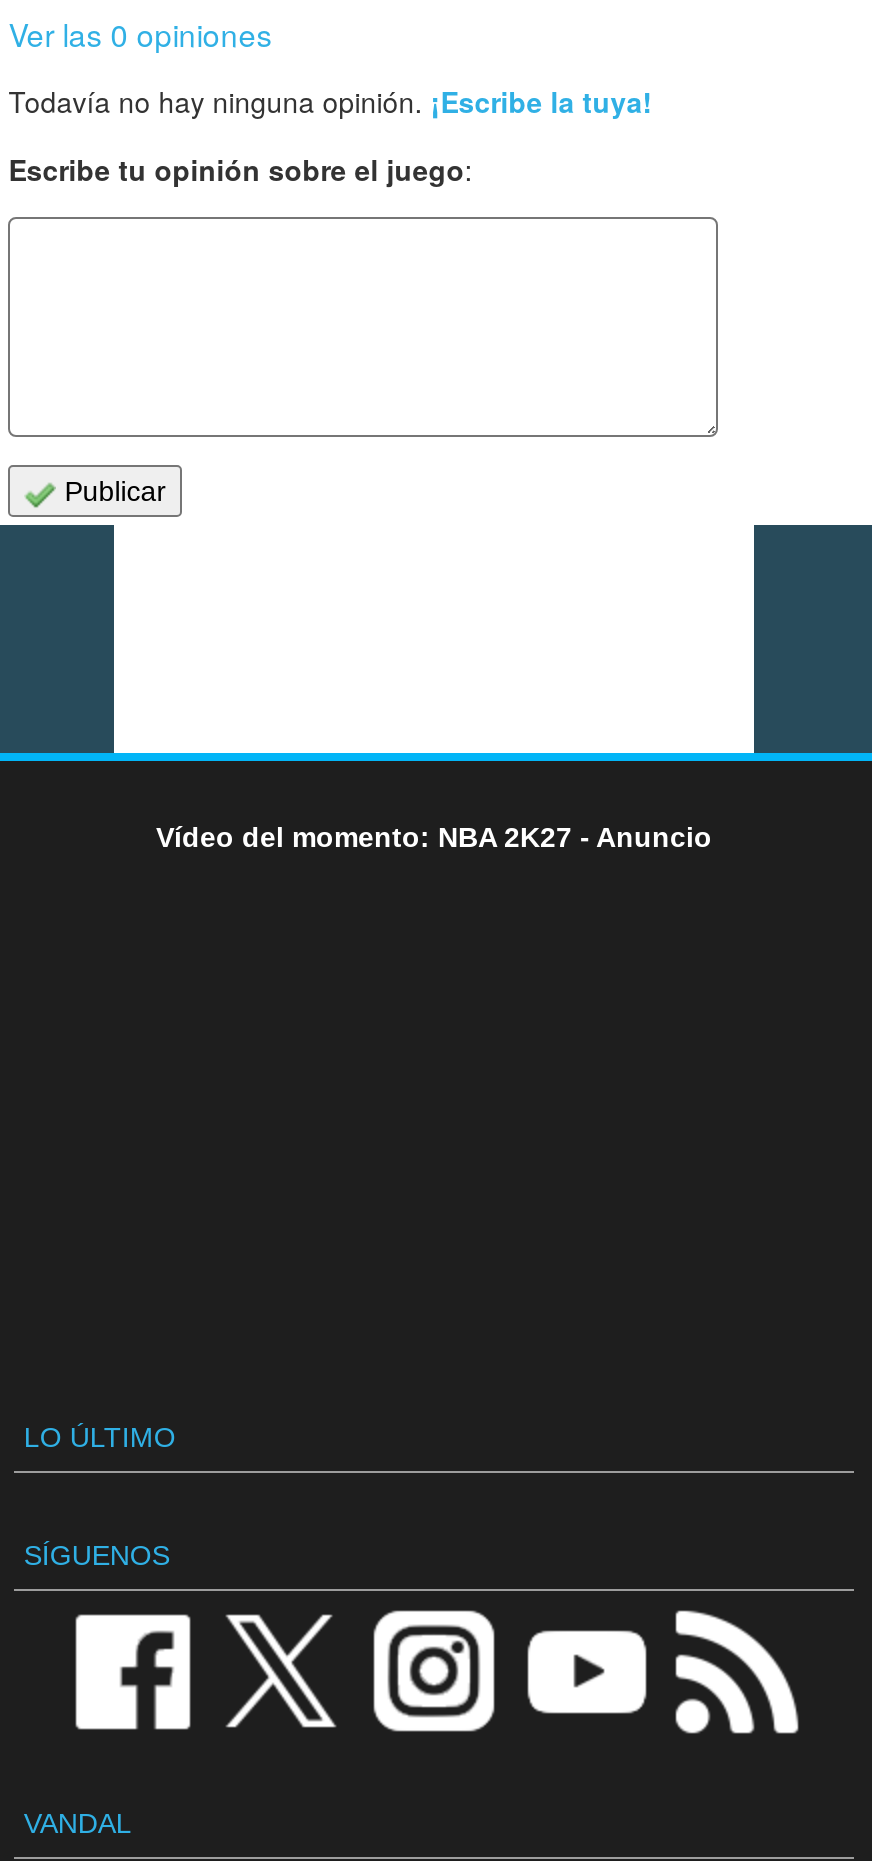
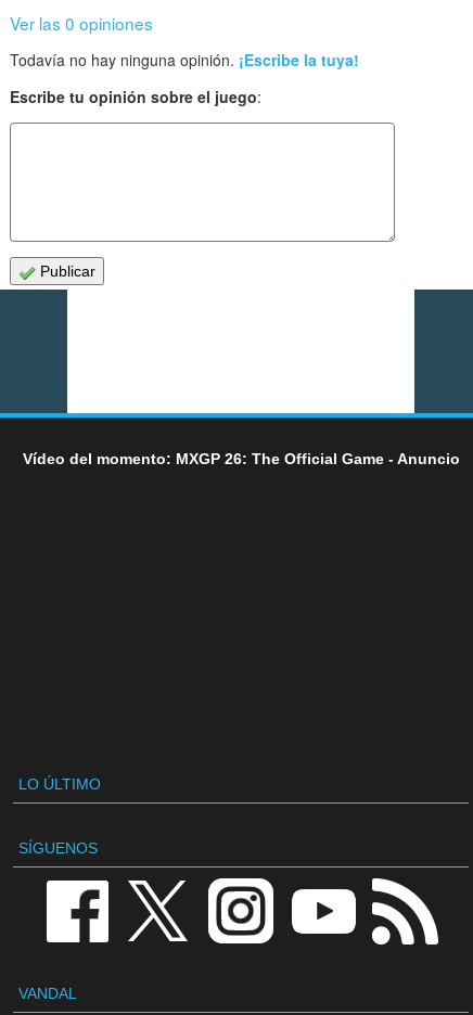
[156,821,712,853] Vídeo del momento: NBA 2K27 - Anuncio -> [22,450,459,467] Vídeo del momento: MXGP 26: The Official Game - Anuncio

